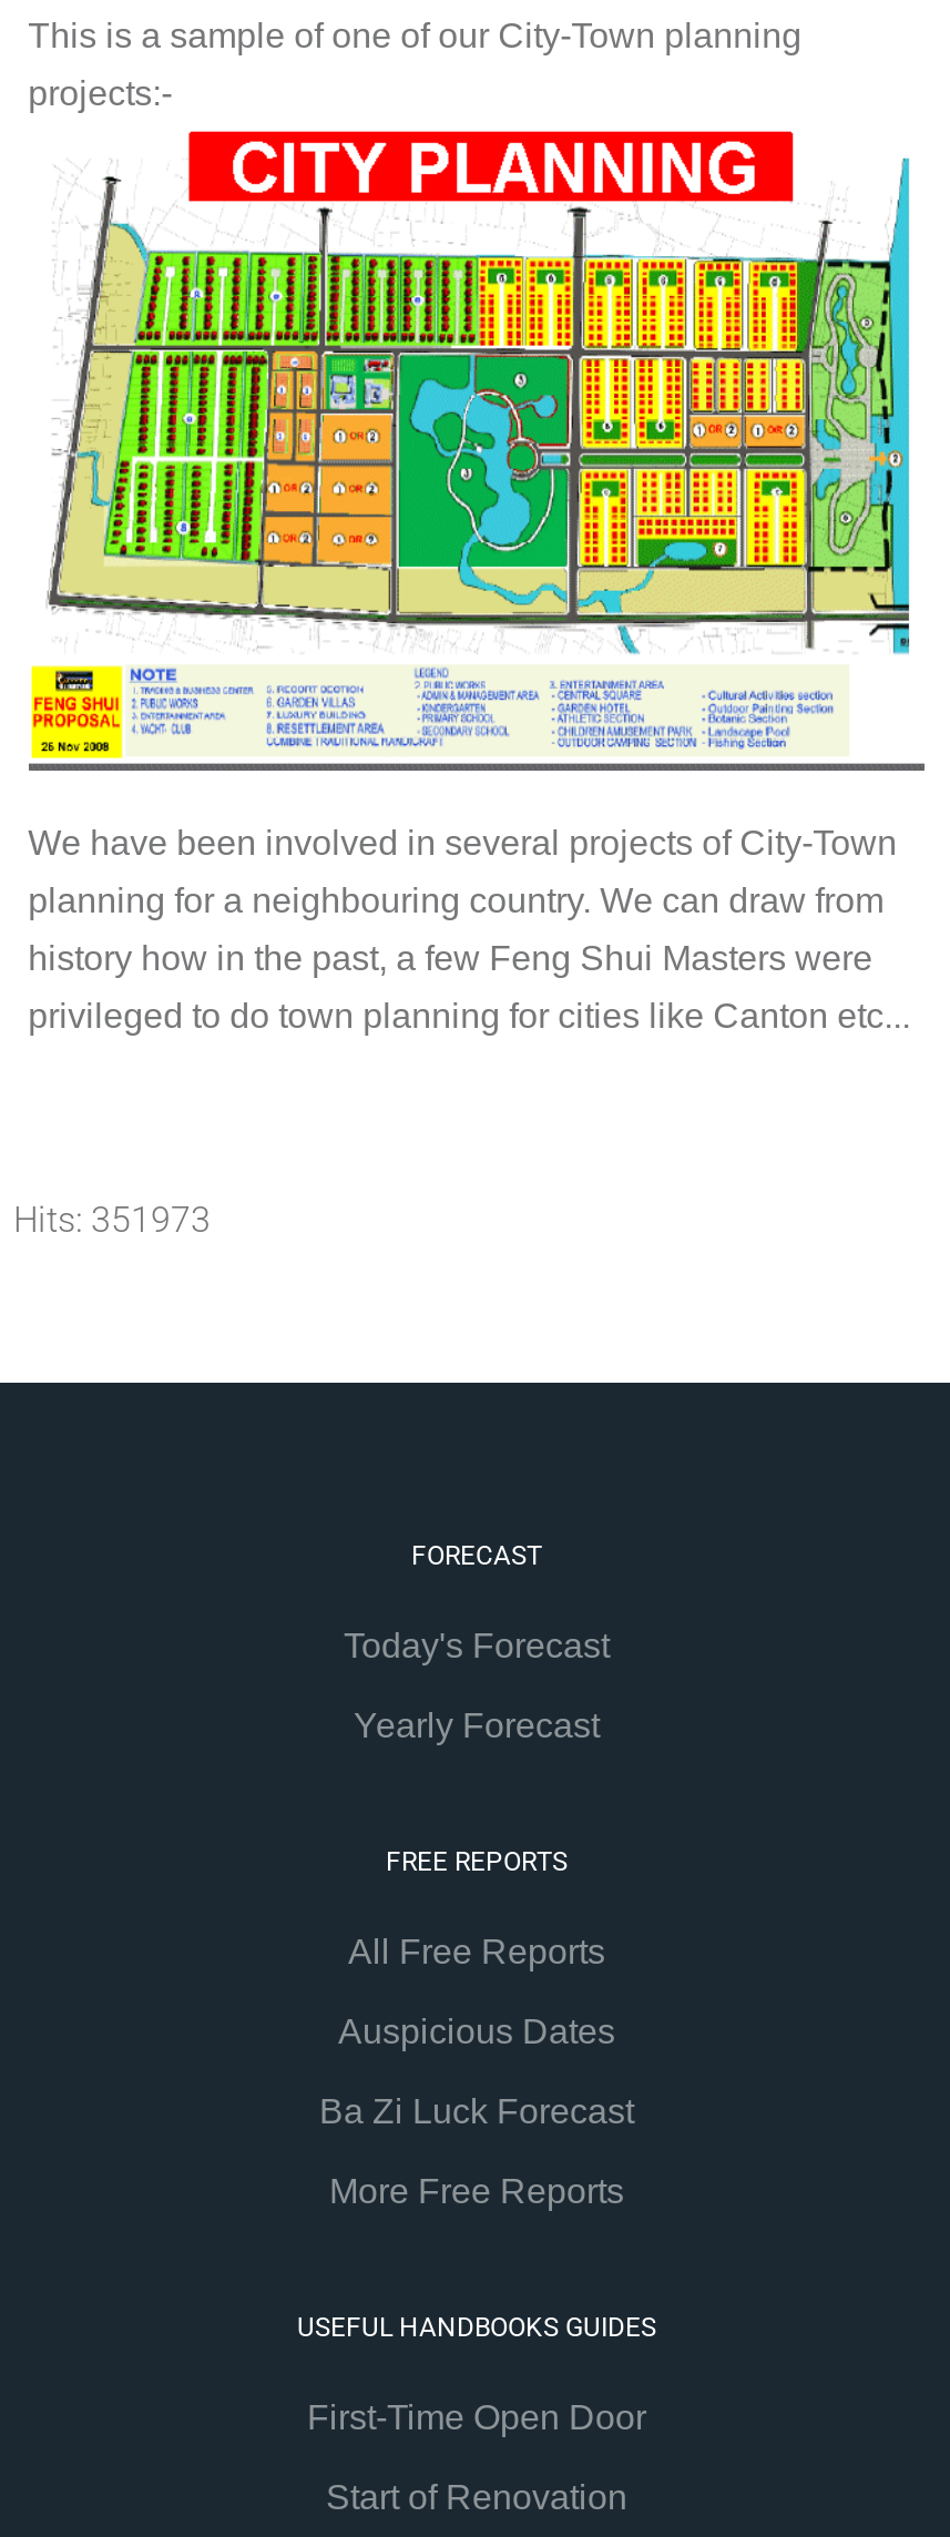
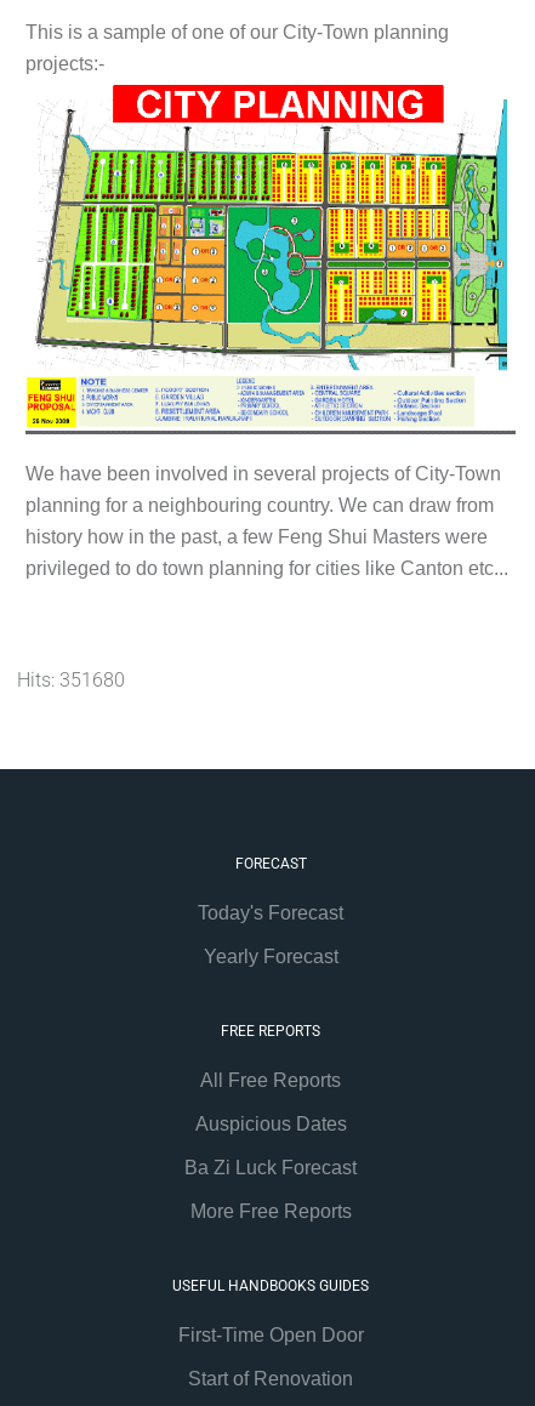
[13,1199,211,1241] Hits: 351973 -> [17,669,125,692] Hits: 351680

